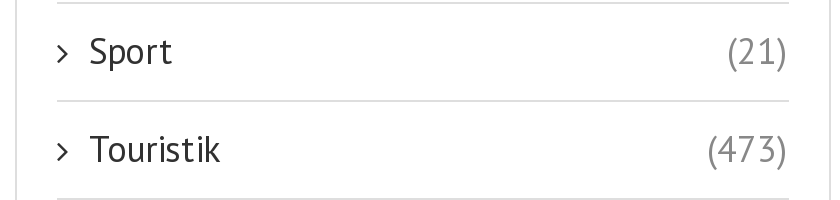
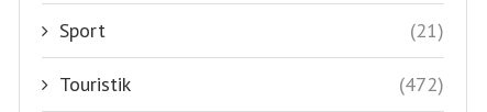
[707,126,789,172] (473) -> [399,71,444,97] (472)

